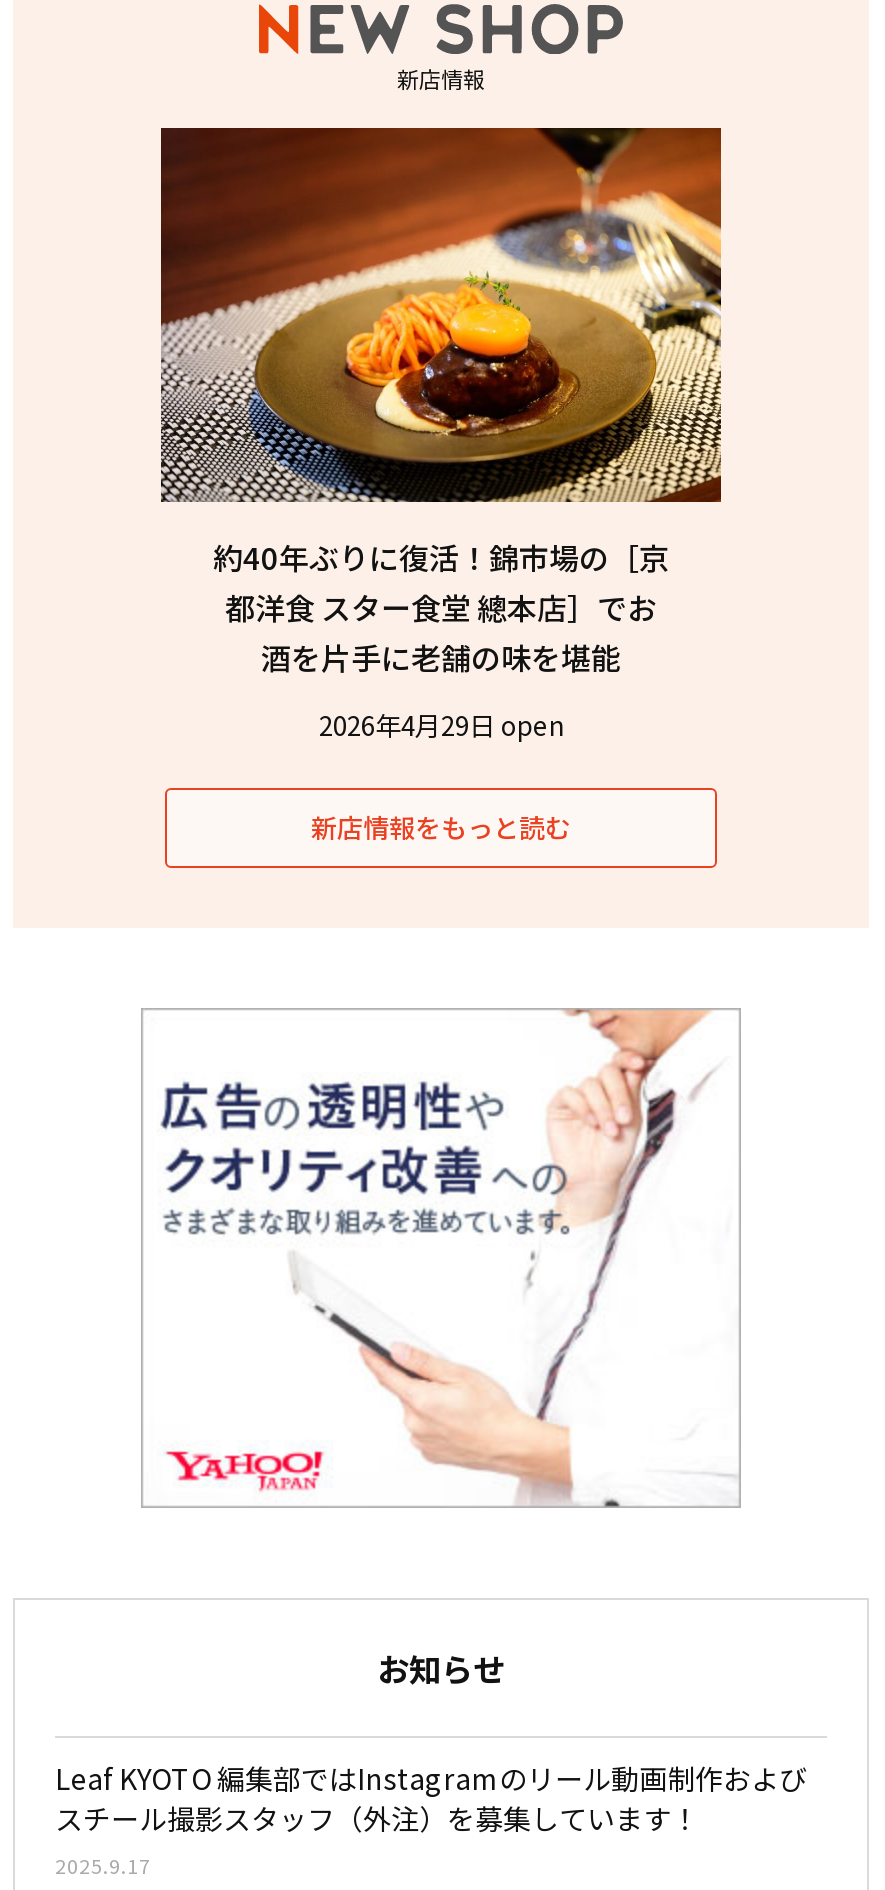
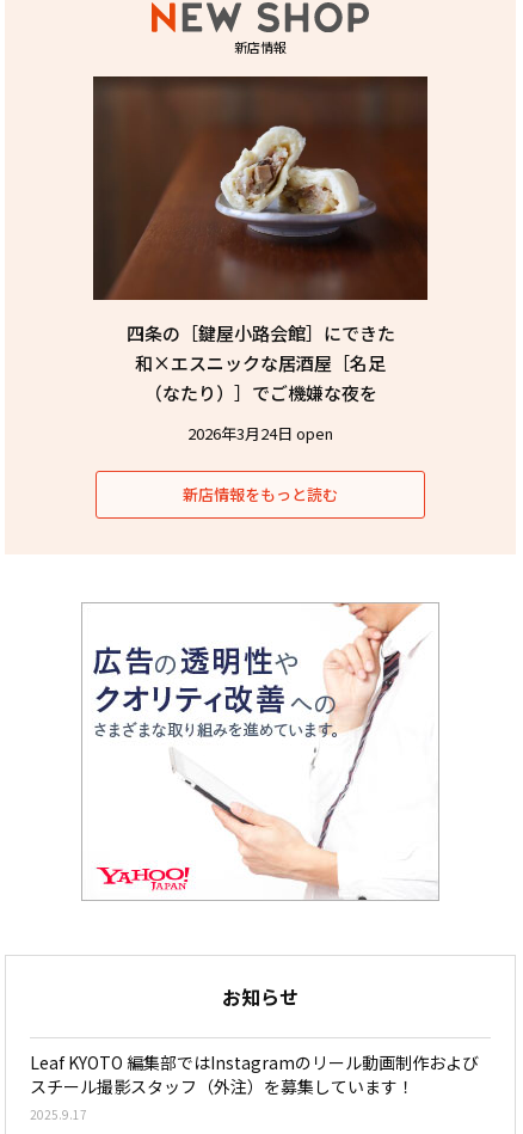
[161,128,723,677] [image] | 約40年ぶりに復活！錦市場の［京 | 都洋食 スター食堂 總本店］でお | 酒を片手に老舗の味を堪能 -> [93,76,429,405] [image] | 四条の［鍵屋小路会館］にできた | 和×エスニックな居酒屋［名足 | （なたり）］でご機嫌な夜を
[319,705,563,743] 2026年4月29日 open -> [187,421,333,444] 2026年3月24日 open

